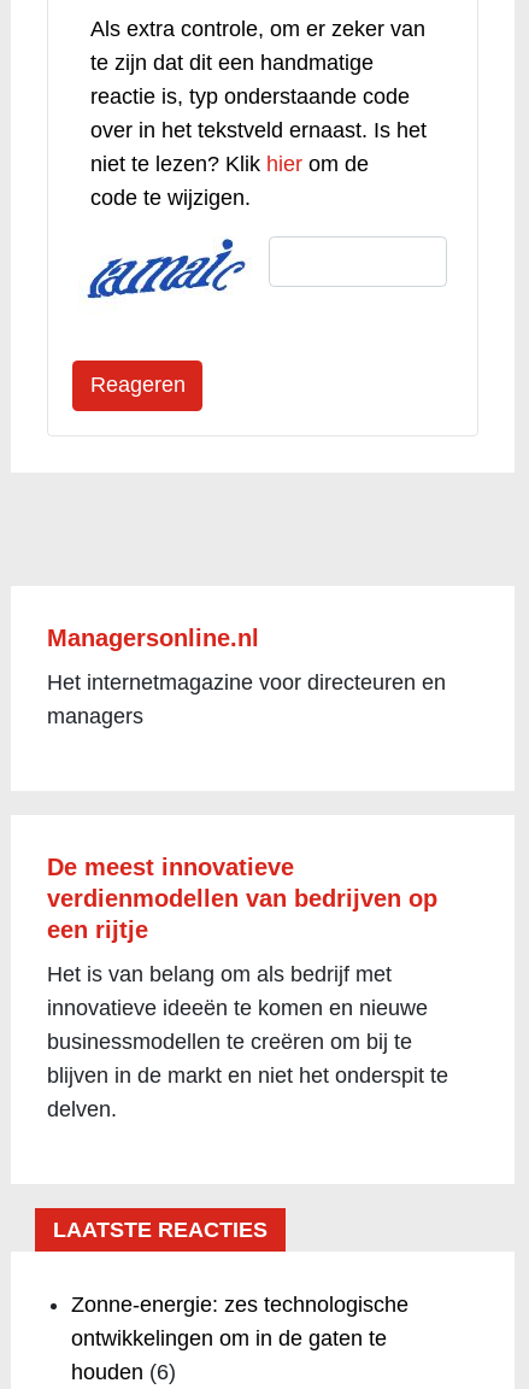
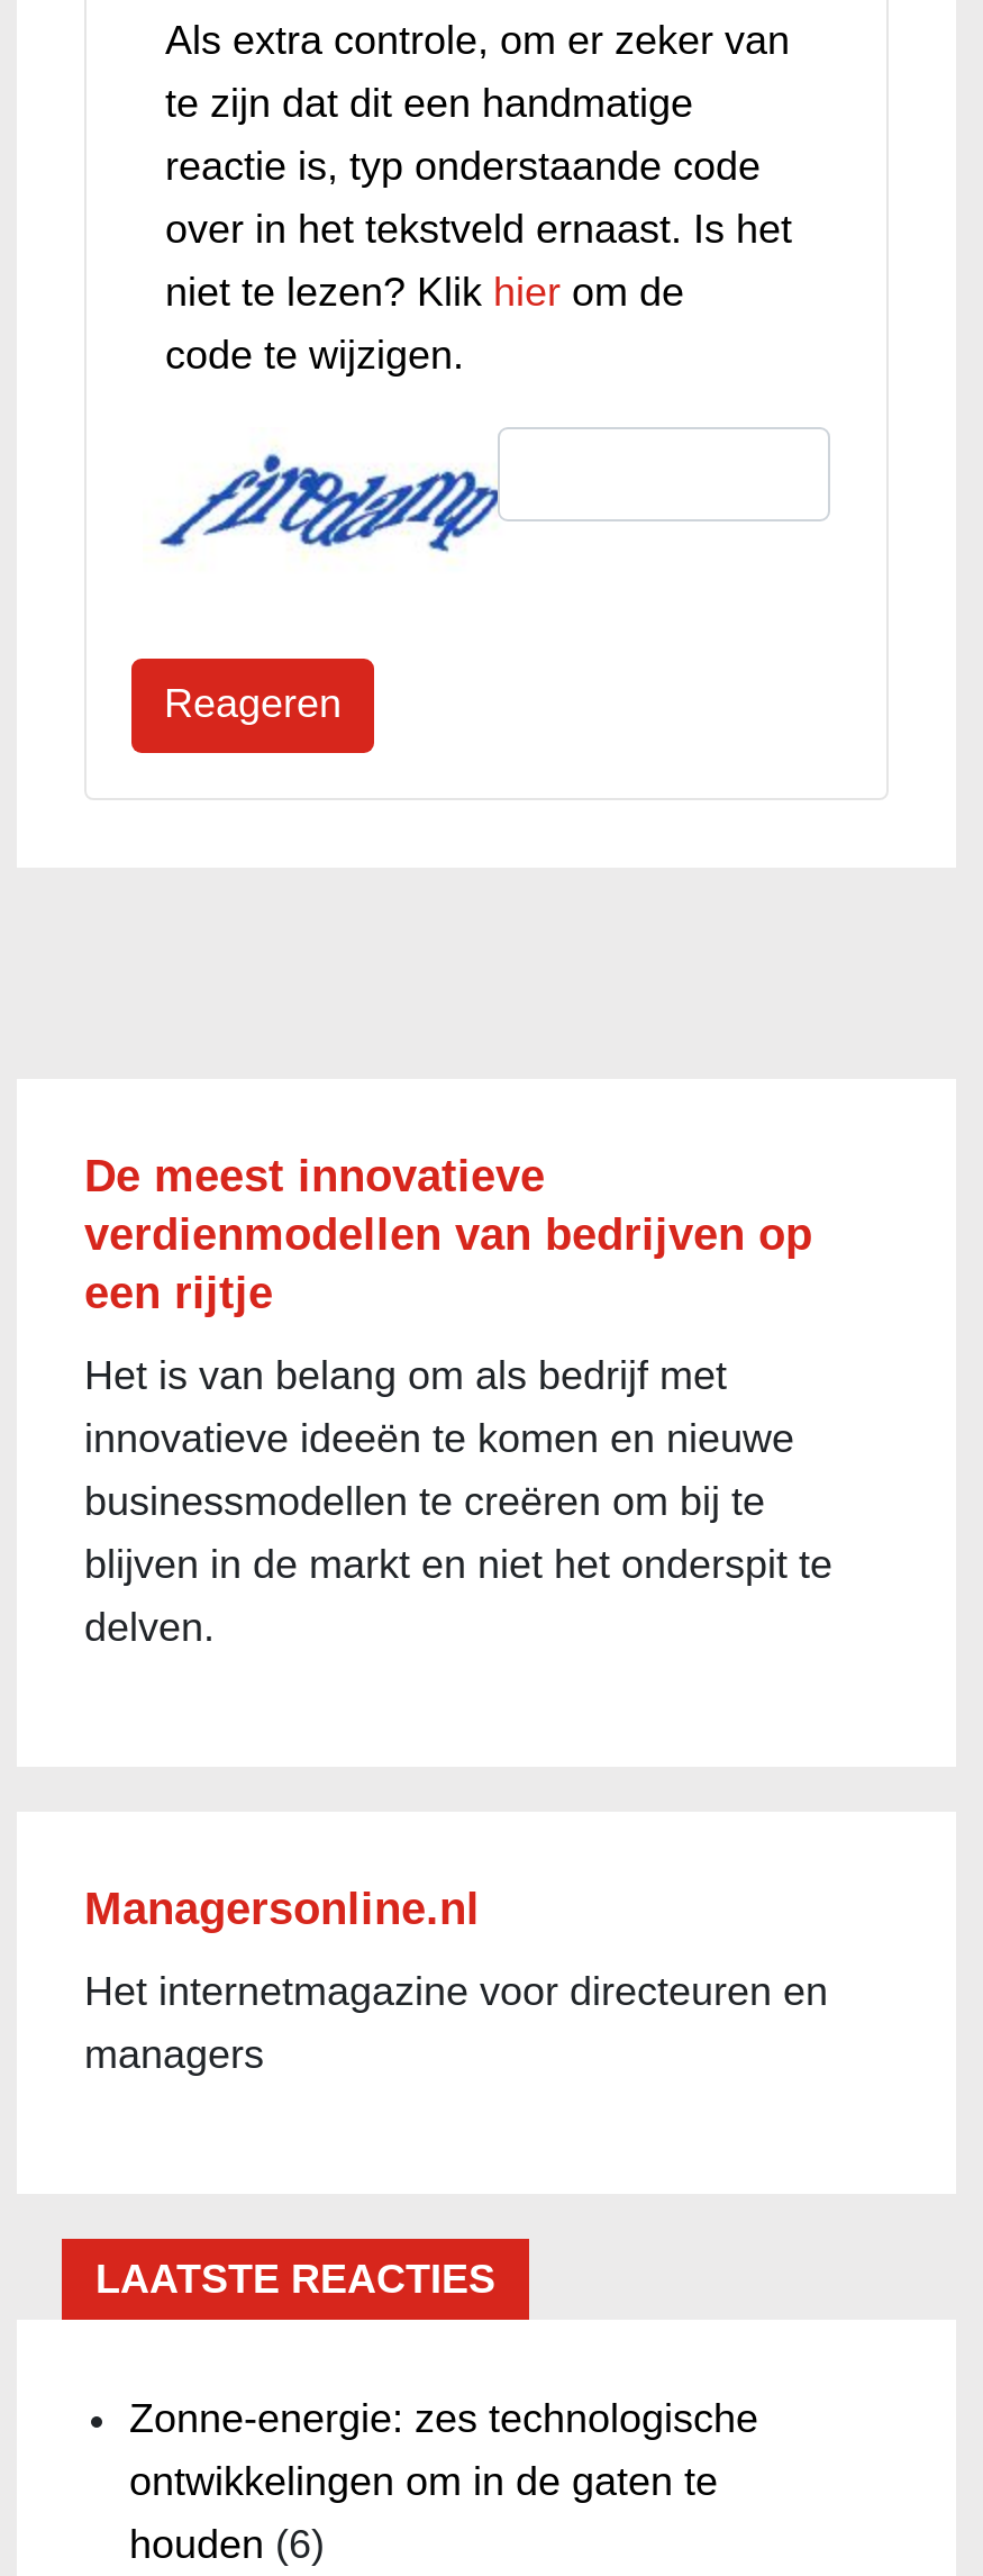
[89,238,247,299] [image] -> [165,452,500,553] [image]
moved [47,625,446,729] -> [84,1884,828,2077]: Managersonline.nl | Het internetmagazine voor directeuren en | managers
moved [47,854,448,1122] -> [84,1151,832,1650]: De meest innovatieve | verdienmodellen van bedrijven op | een rijtje | Het is van belang om als bedrijf met | innovatieve ideeën te komen en nieuwe | businessmodellen te creëren om bij te | blijven in de markt en niet het onderspit te | delven.

